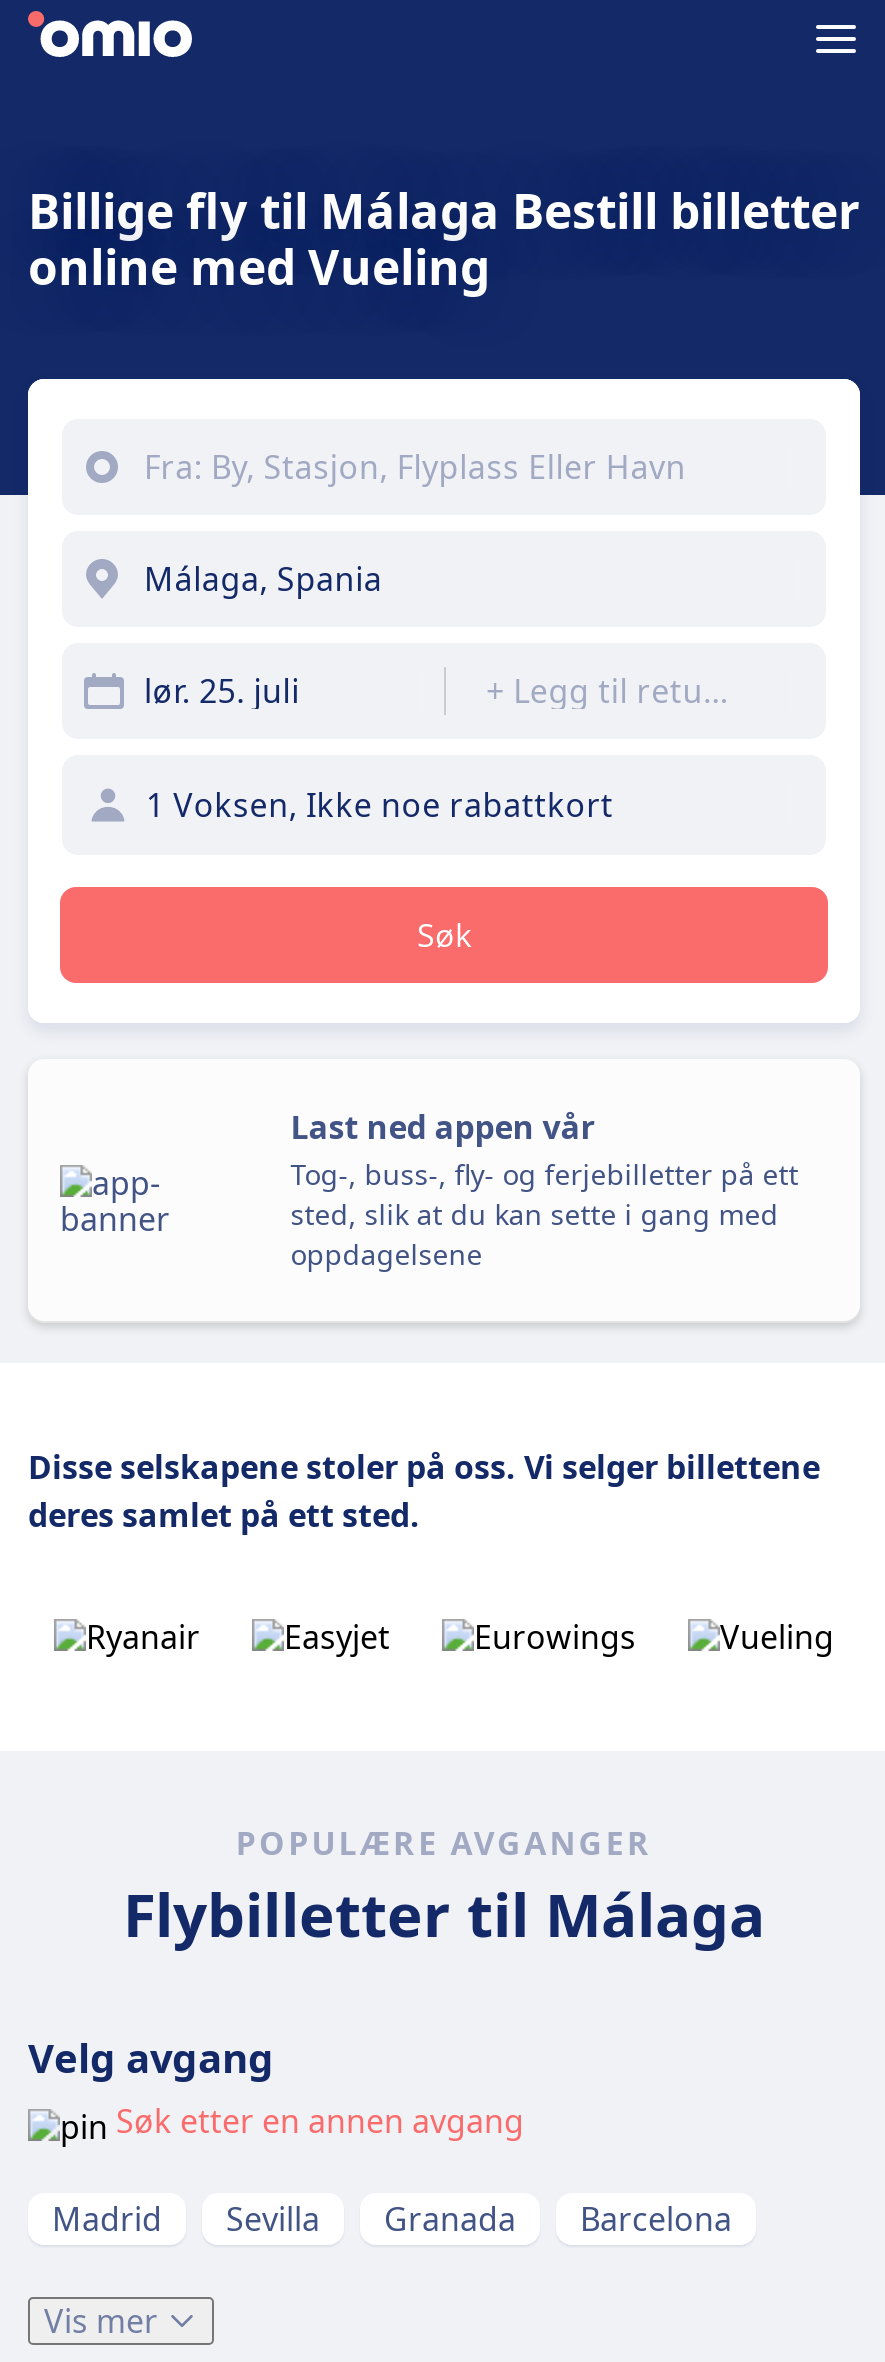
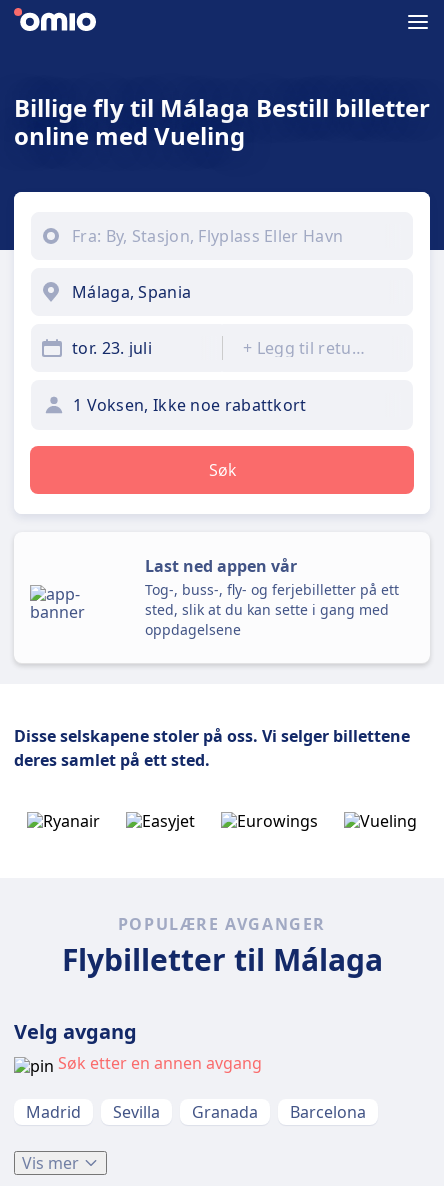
[144,669,300,713] lør. 25. juli -> [72,337,152,359] tor. 23. juli

